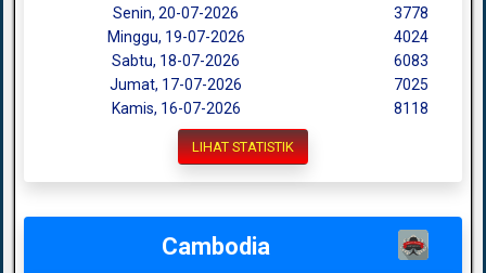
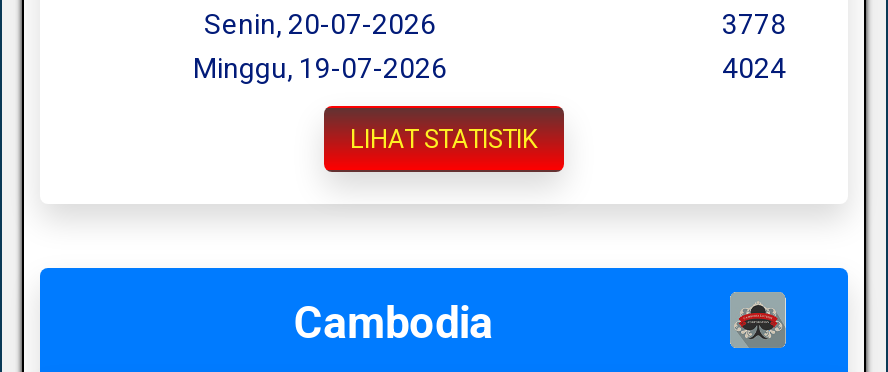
[110,52,429,117] Sabtu, 18-07-2026 | 6083 | Jumat, 17-07-2026 | 7025 | Kamis, 16-07-2026 | 8118 -> none

